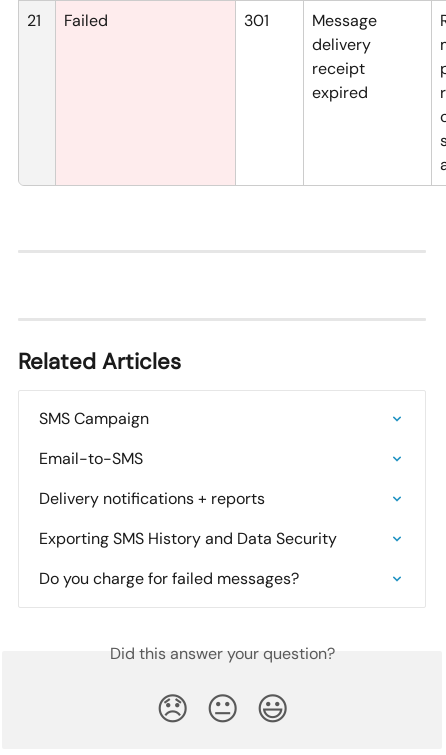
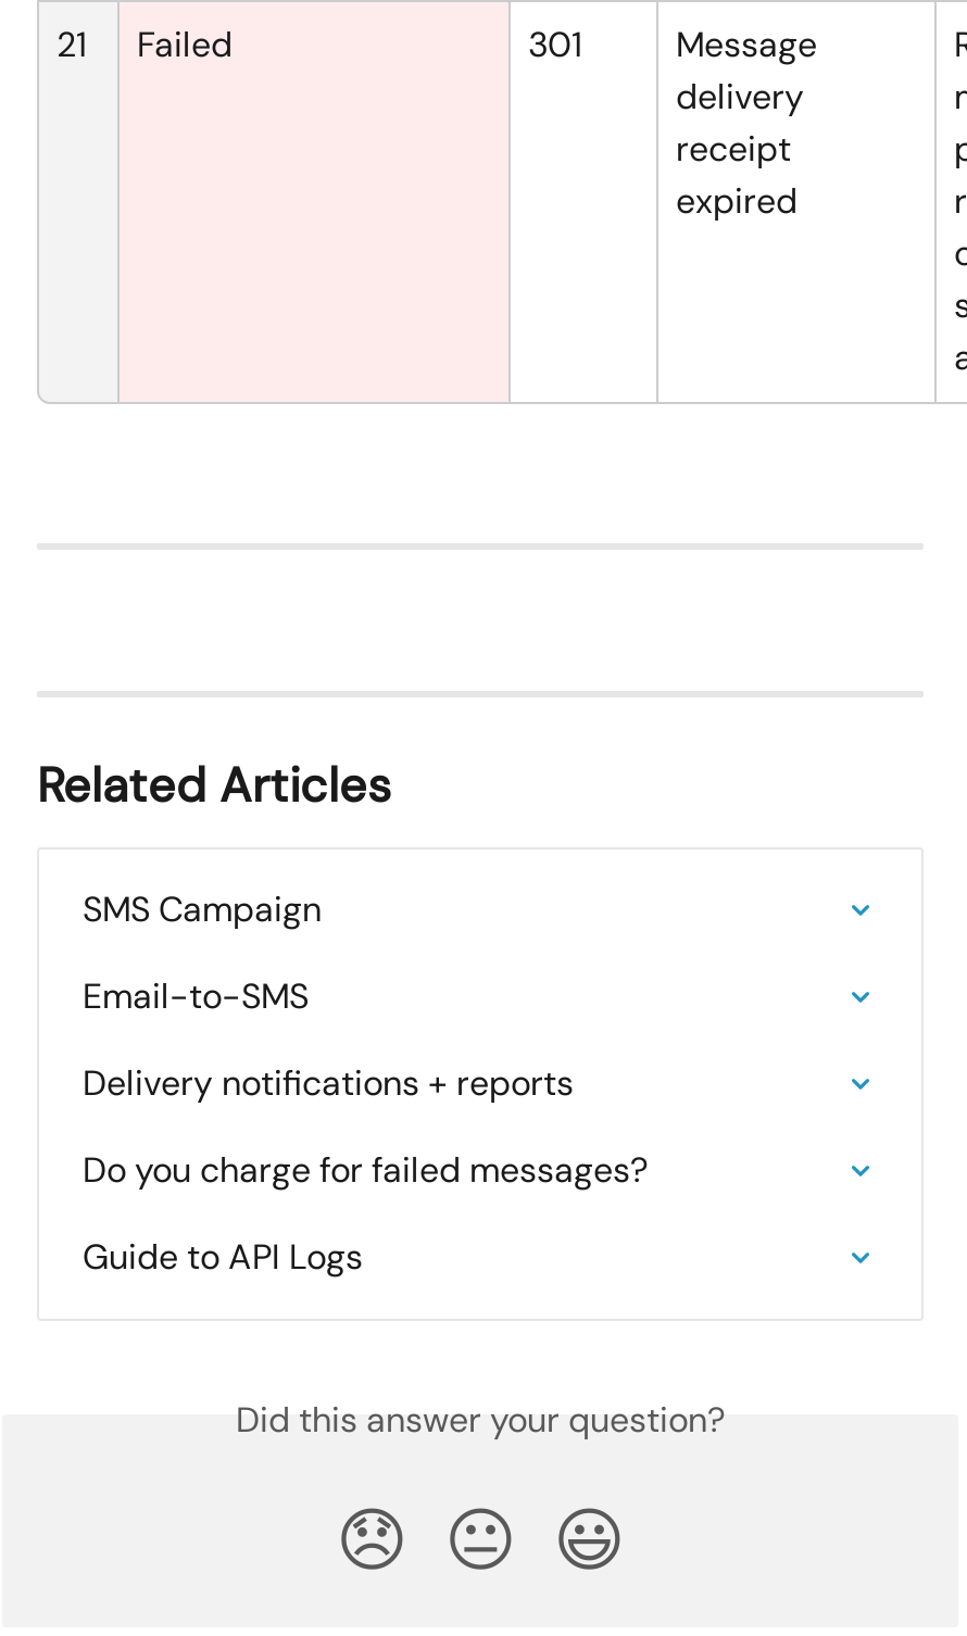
[39,528,337,549] Exporting SMS History and Data Security -> none
moved [39,568,299,589] -> [83,1147,648,1193]: Do you charge for failed messages?
none -> [83,1234,363,1279] Guide to API Logs

